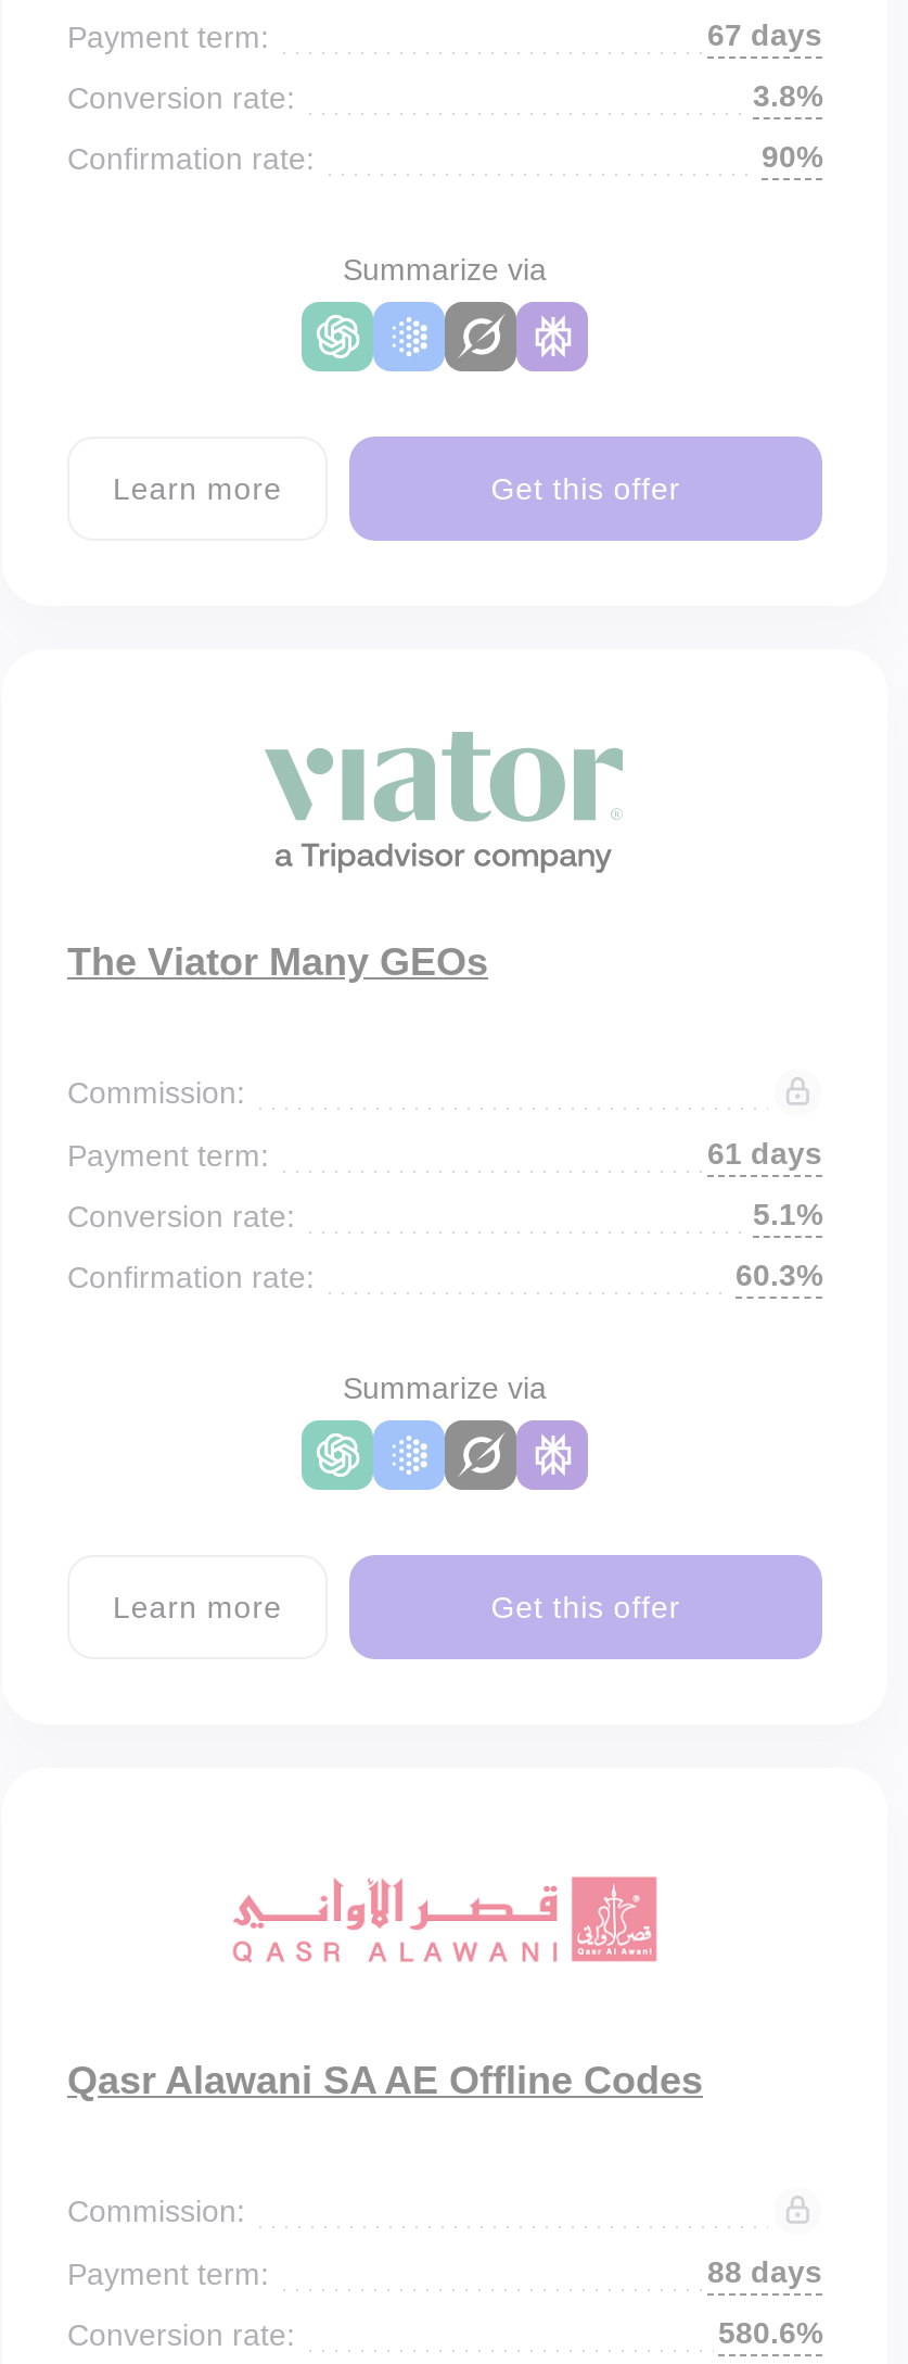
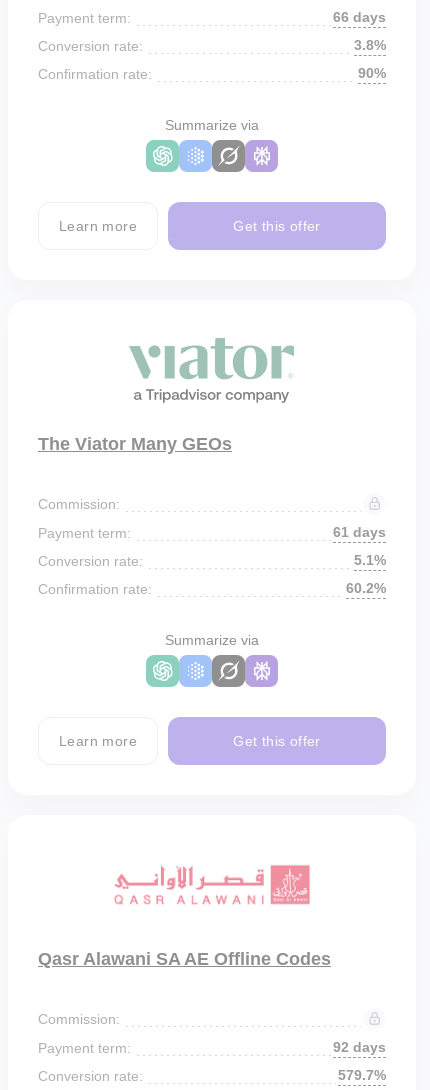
[707,17,822,52] 67 days -> [333,9,386,25] 66 days
[736,1257,822,1292] 60.3% -> [346,580,386,596] 60.2%
[707,2254,822,2289] 88 days -> [333,1039,386,1055] 92 days
[718,2315,822,2350] 580.6% -> [338,1067,386,1083] 579.7%

